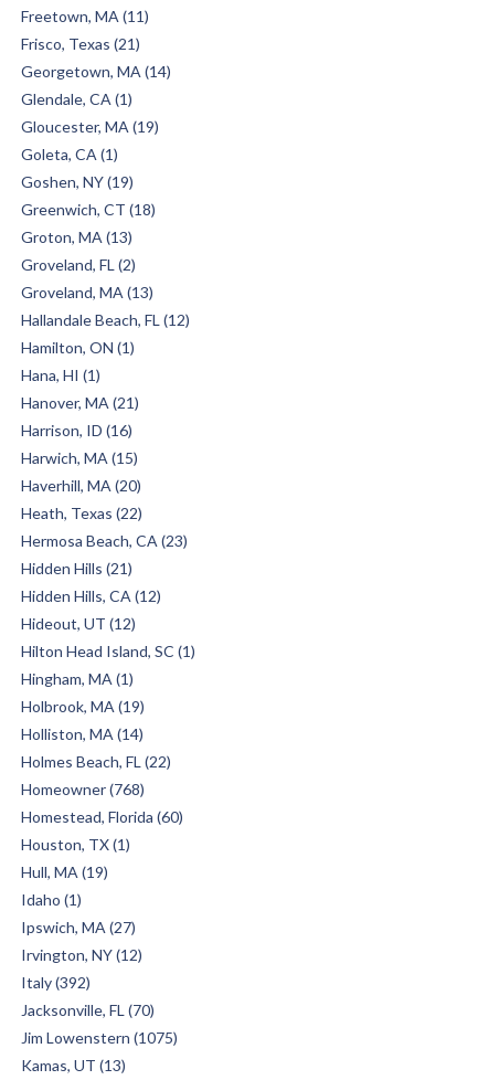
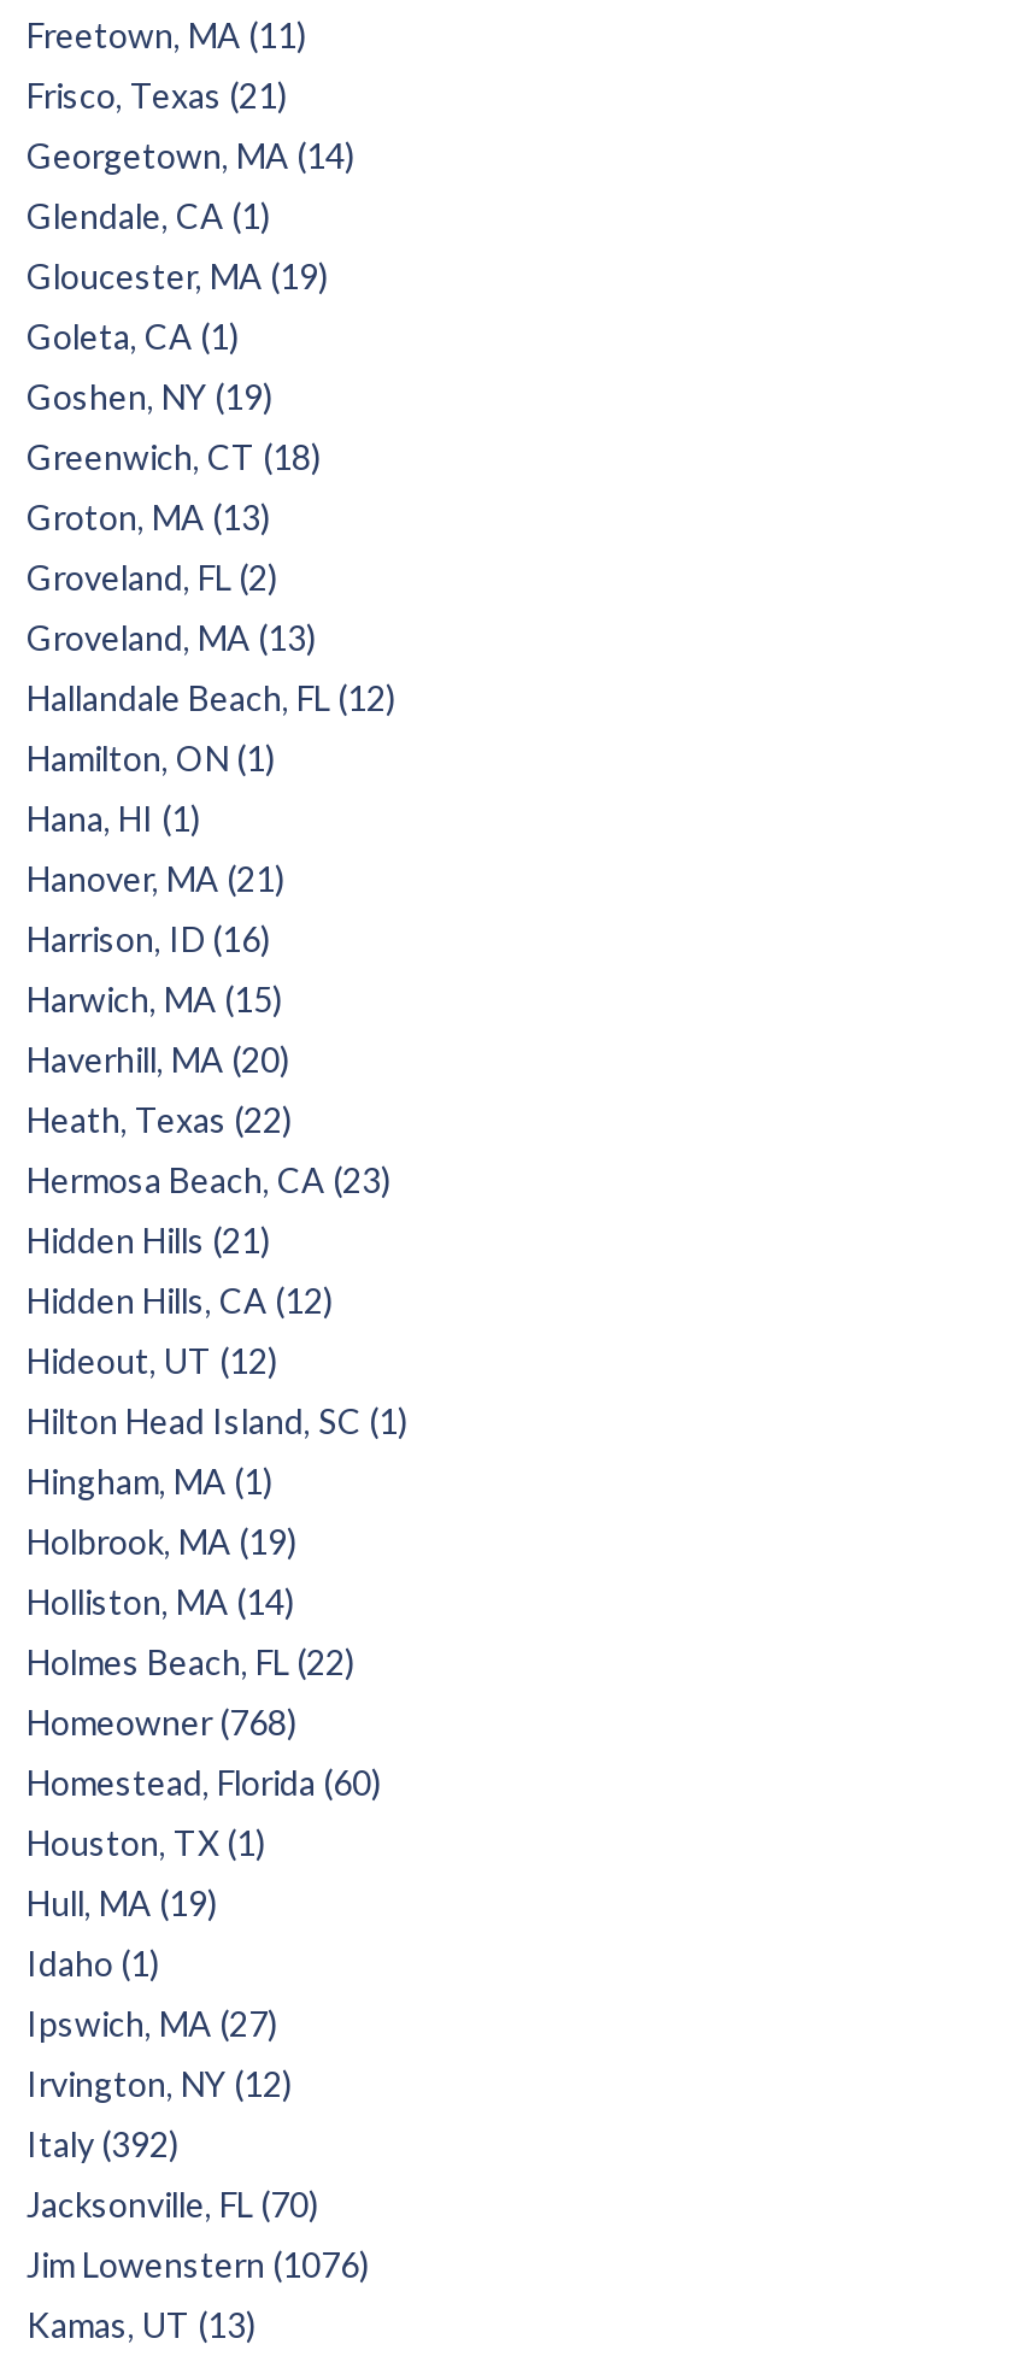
[21,1028,178,1047] Jim Lowenstern (1075) -> [27,2243,369,2284] Jim Lowenstern (1076)

